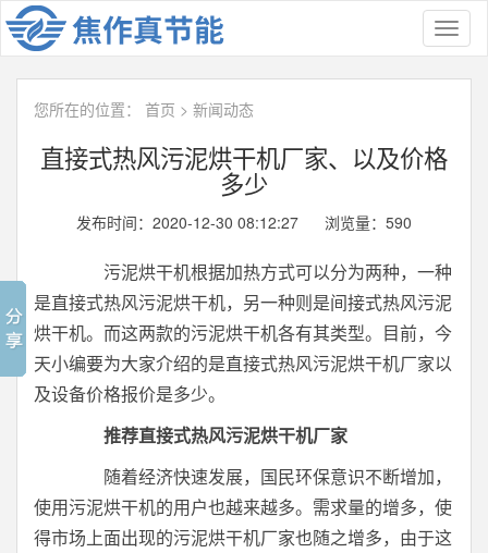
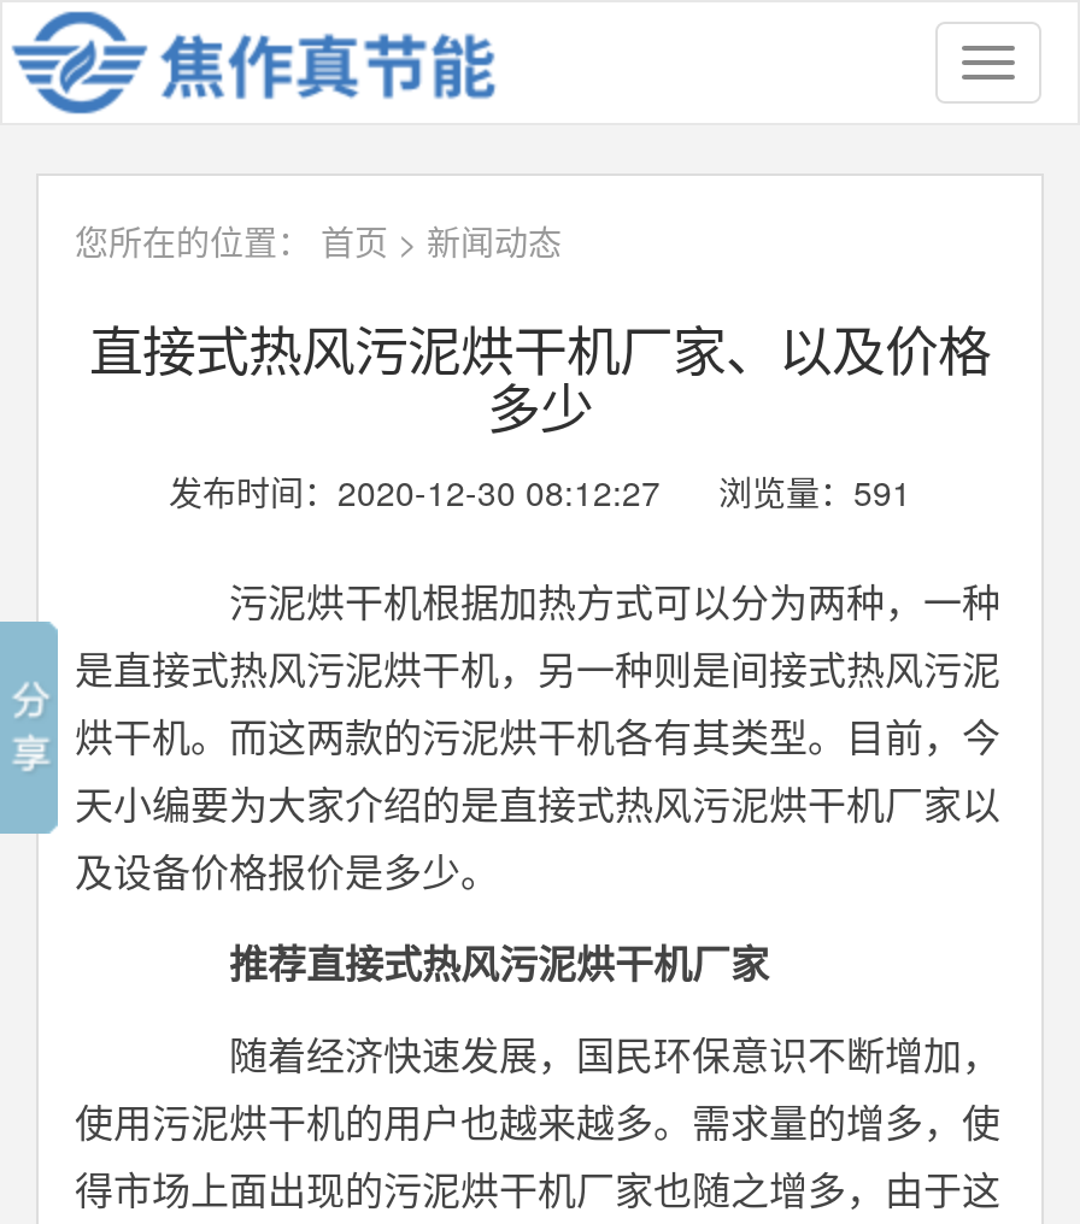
[76,211,412,233] 发布时间：2020-12-30 08:12:27 浏览量：590 -> [169,467,911,516] 发布时间：2020-12-30 08:12:27 浏览量：591

